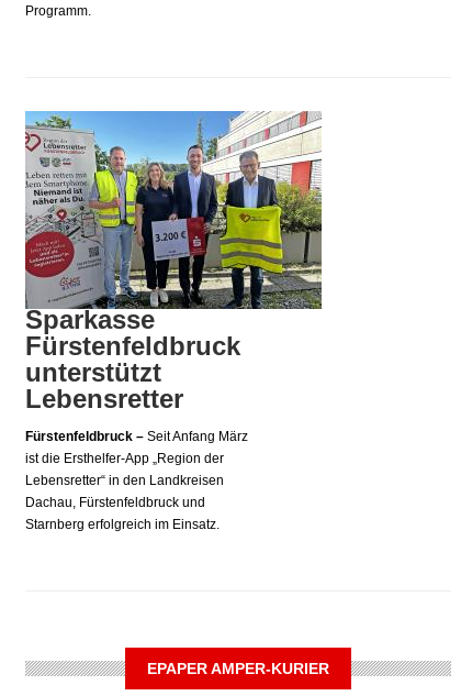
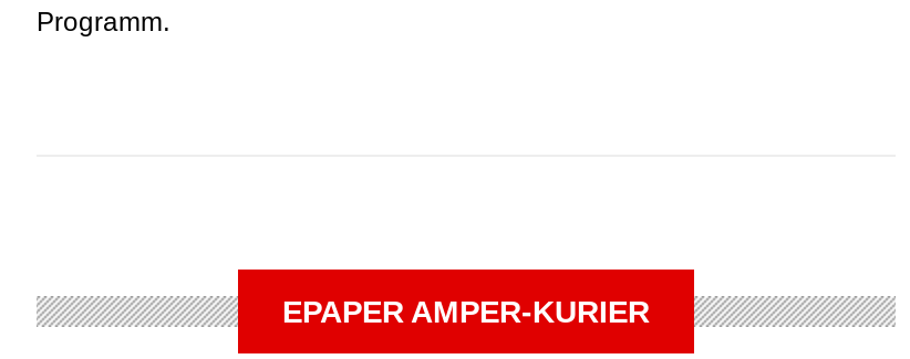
[24,110,323,532] [image] | Sparkasse | Fürstenfeldbruck | unterstützt | Lebensretter | Fürstenfeldbruck – Seit Anfang März | ist die Ersthelfer-App „Region der | Lebensretter“ in den Landkreisen | Dachau, Fürstenfeldbruck und | Starnberg erfolgreich im Einsatz. -> none

